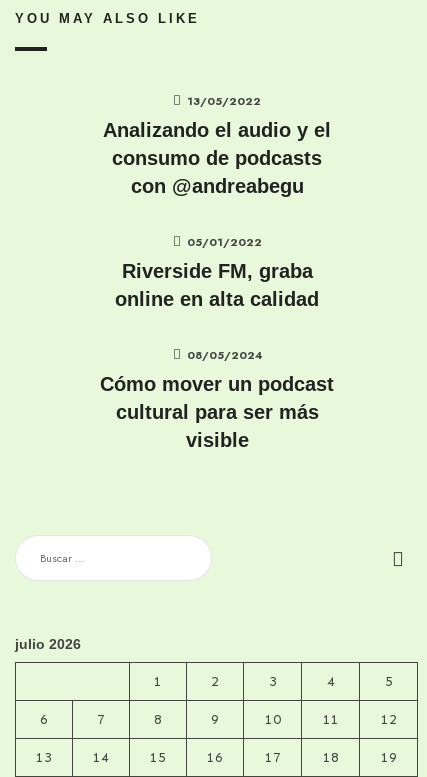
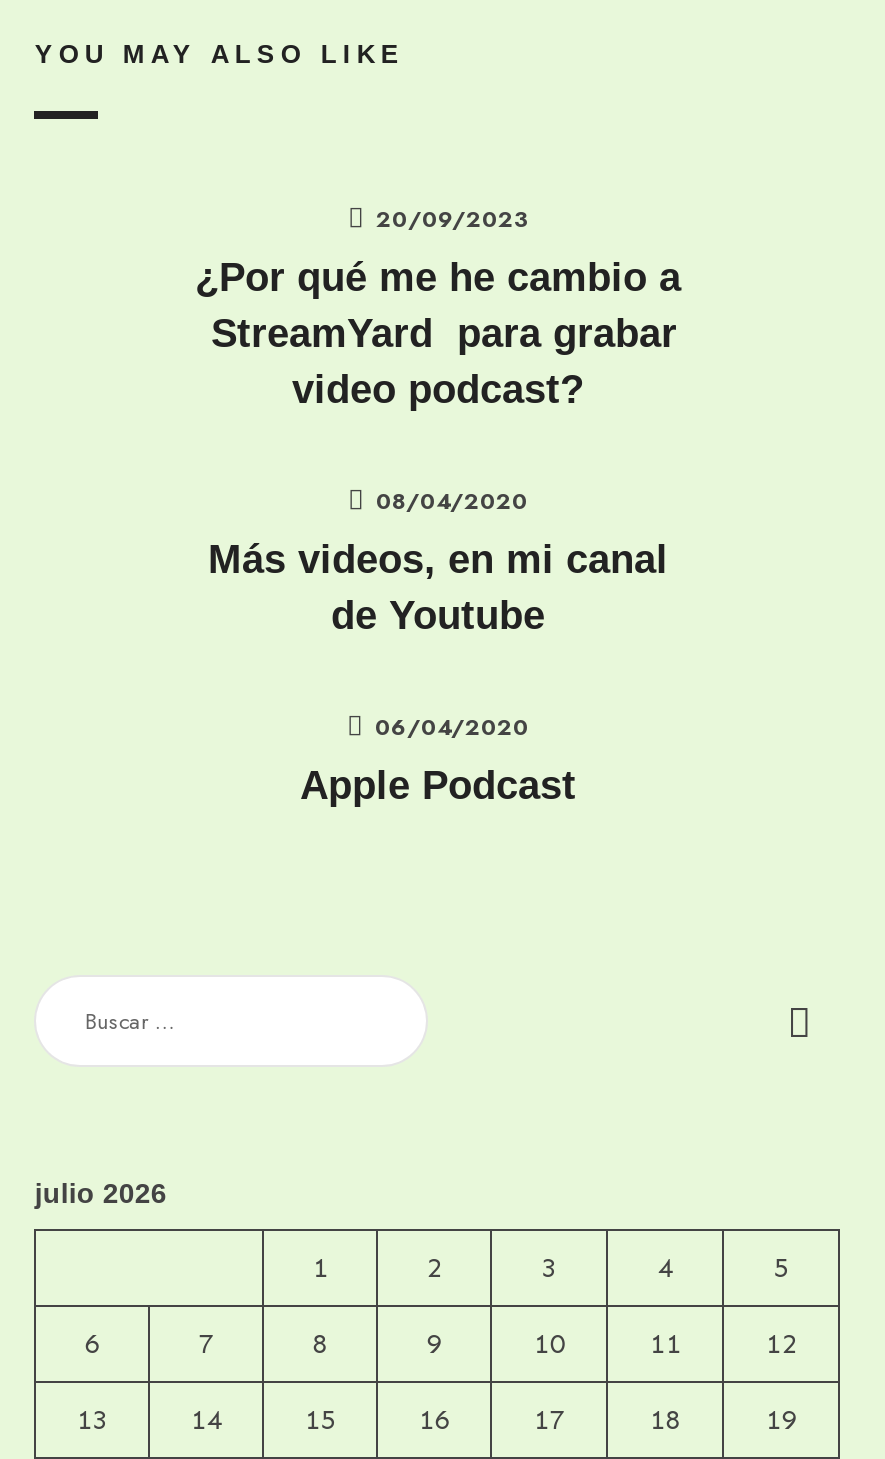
[187,93,261,109] 13/05/2022 -> [376,203,528,235] 20/09/2023
[103,119,331,197] Analizando el audio y el | consumo de podcasts | con @andreabegu -> [195,255,681,411] ¿Por qué me he cambio a | StreamYard para grabar | video podcast?
[186,234,261,250] 05/01/2022 -> [376,485,528,517] 08/04/2020
[115,260,319,310] Riverside FM, graba | online en alta calidad -> [208,537,668,637] Más videos, en mi canal | de Youtube
[186,347,261,363] 08/05/2024 -> [375,711,529,743] 06/04/2020
[100,373,334,451] Cómo mover un podcast | cultural para ser más | visible -> [300,763,576,807] Apple Podcast

